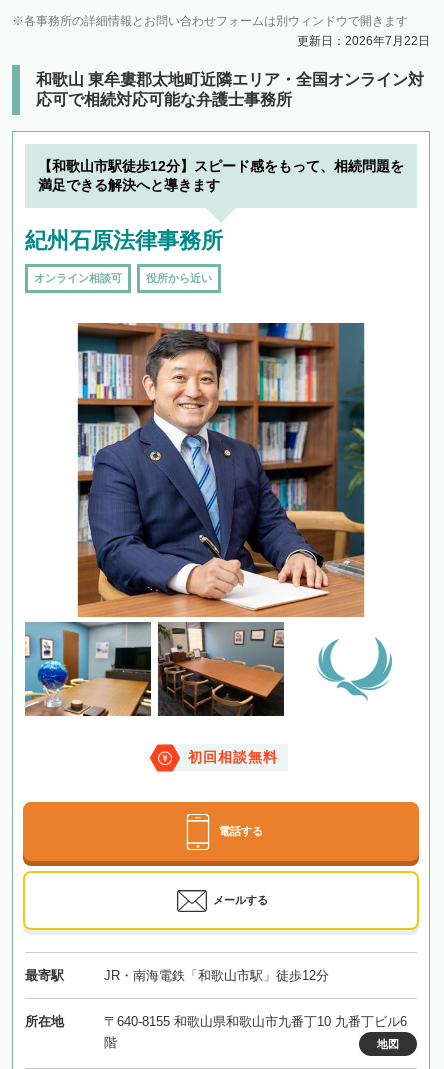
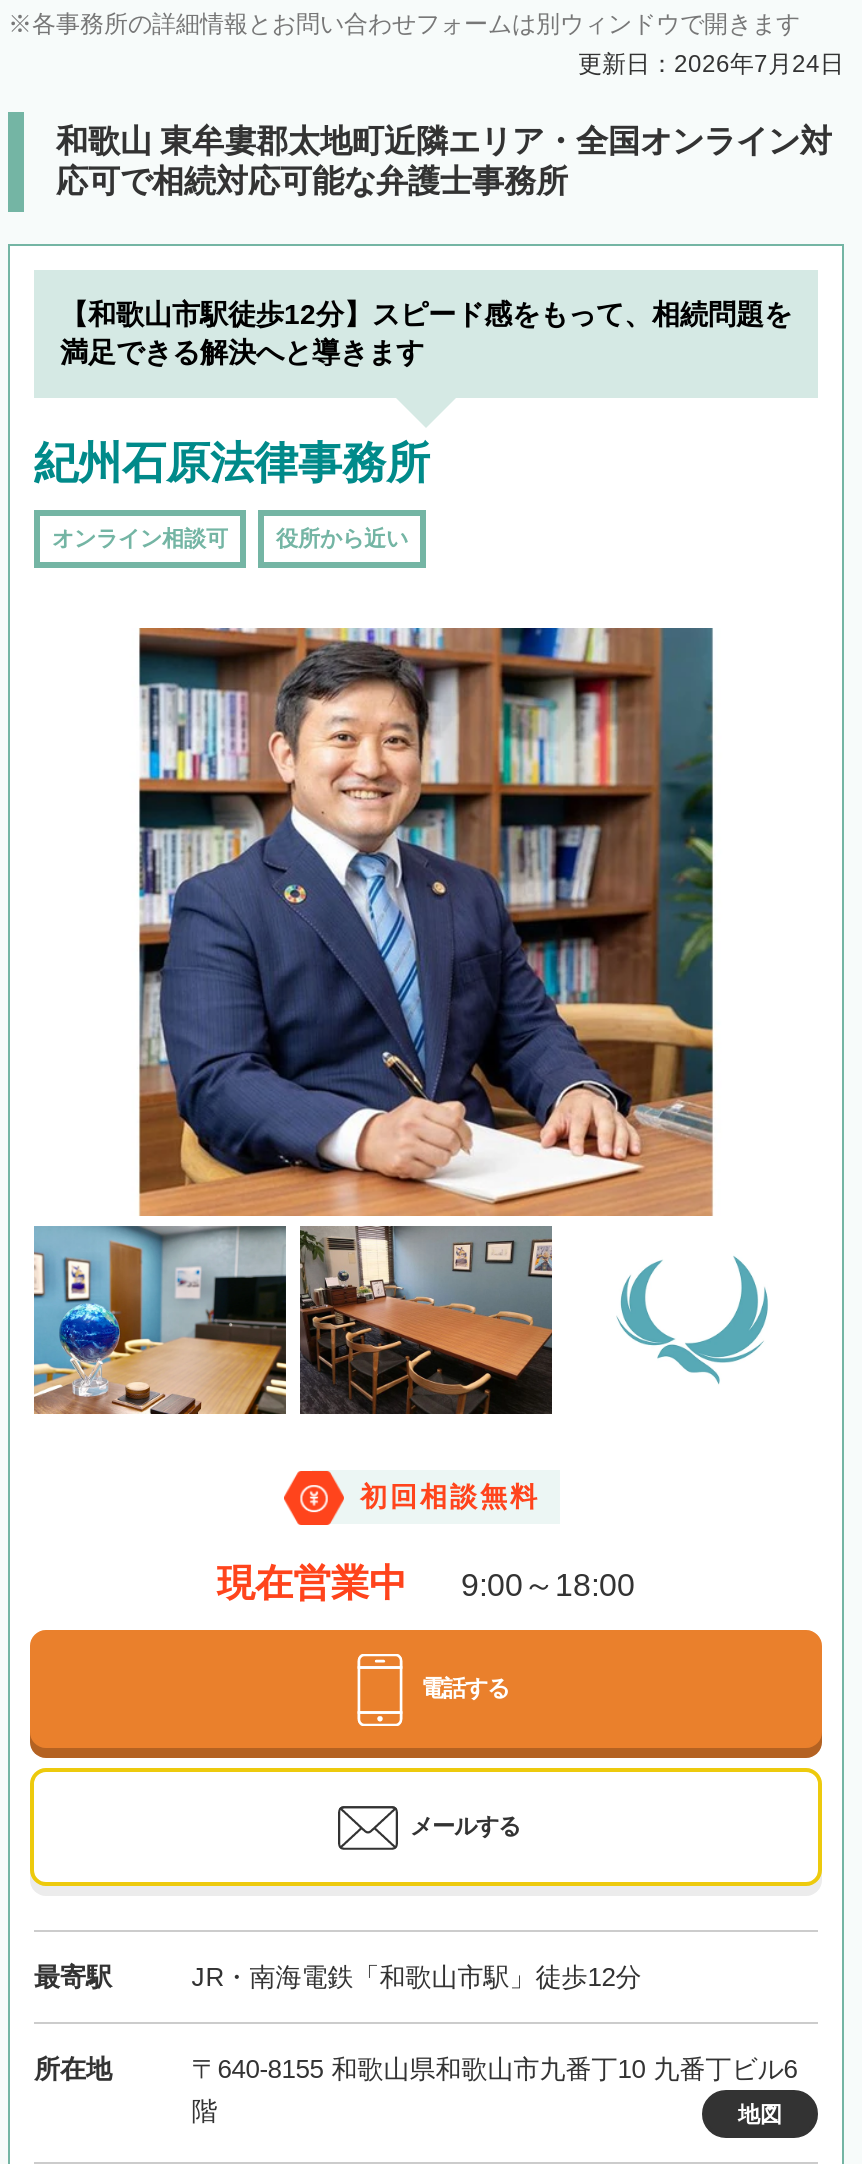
[297,34,430,48] 更新日：2026年7月22日 -> [578,50,844,78] 更新日：2026年7月24日
none -> [217,1563,635,1605] 現在営業中 | 9:00～18:00

